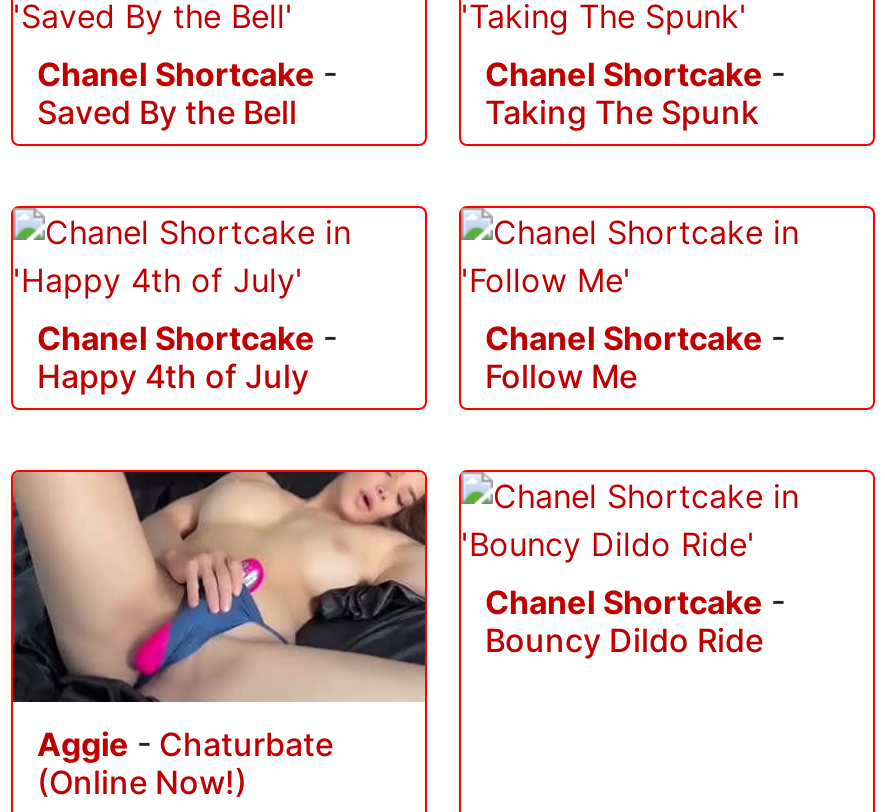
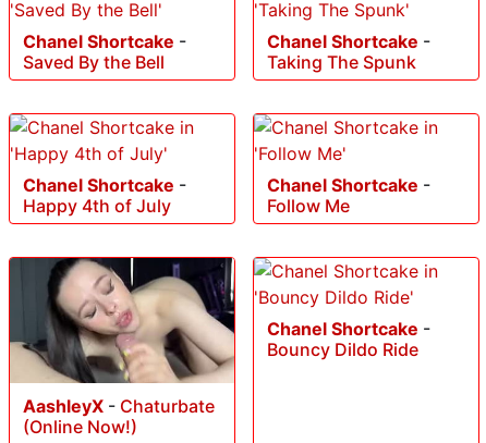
[11,467,427,765] [image] | Aggie - Chaturbate -> [9,256,235,417] [image] | AashleyX - Chaturbate

